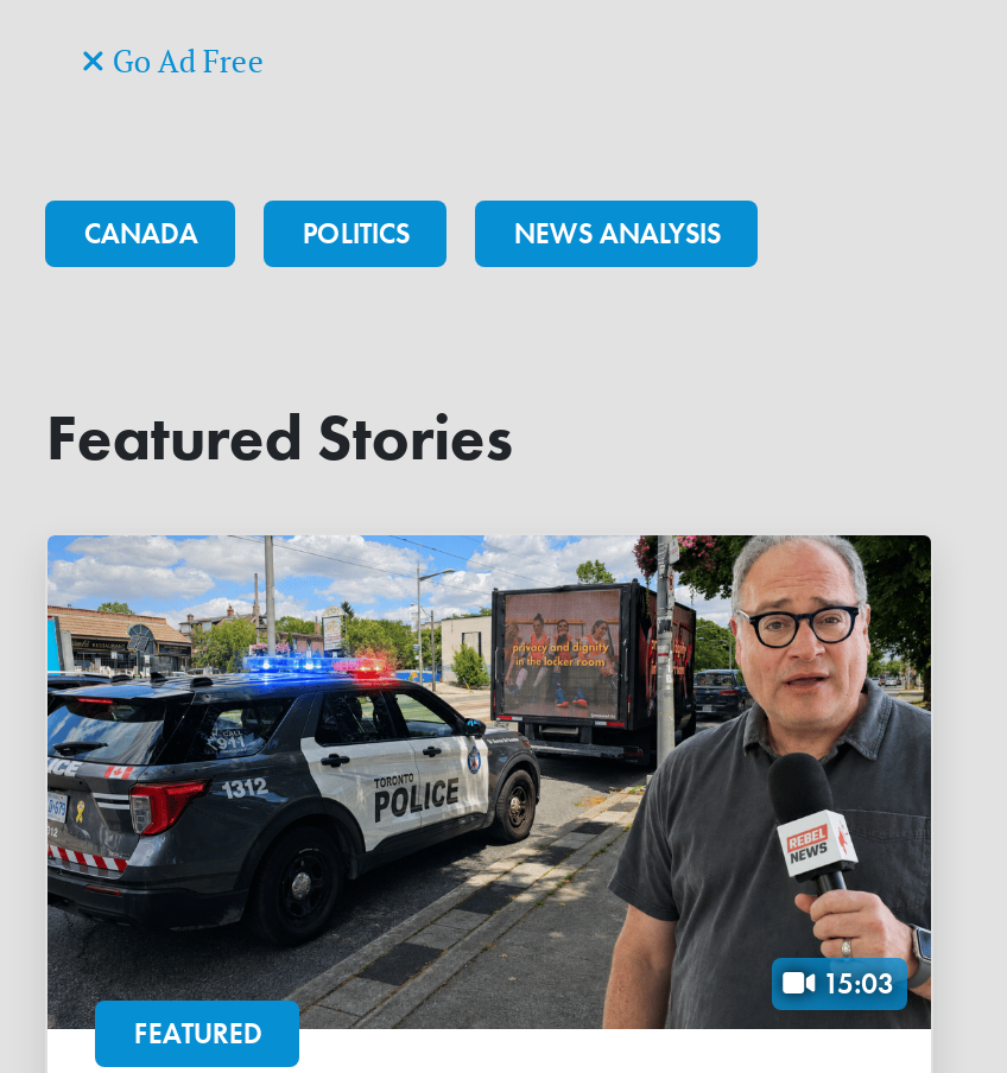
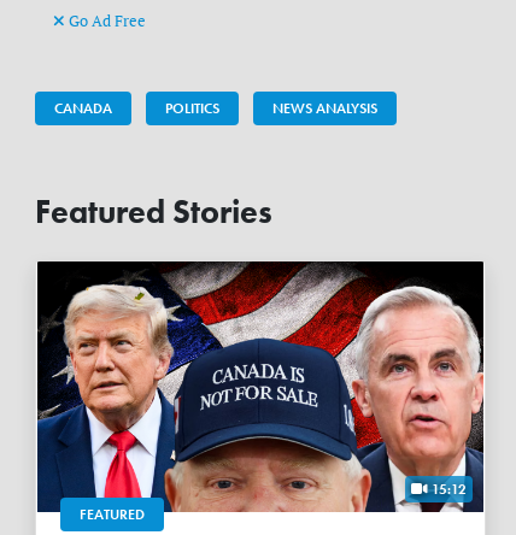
[45,534,933,1033] [image] | 15:03 -> [36,260,485,513] [image] | 15:12

